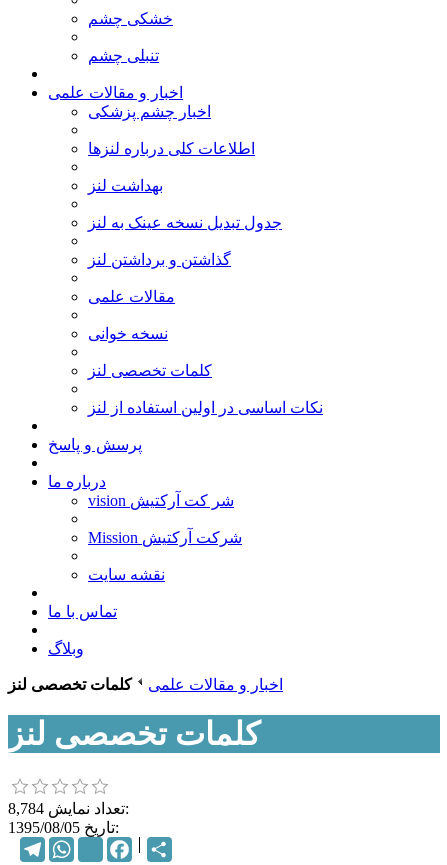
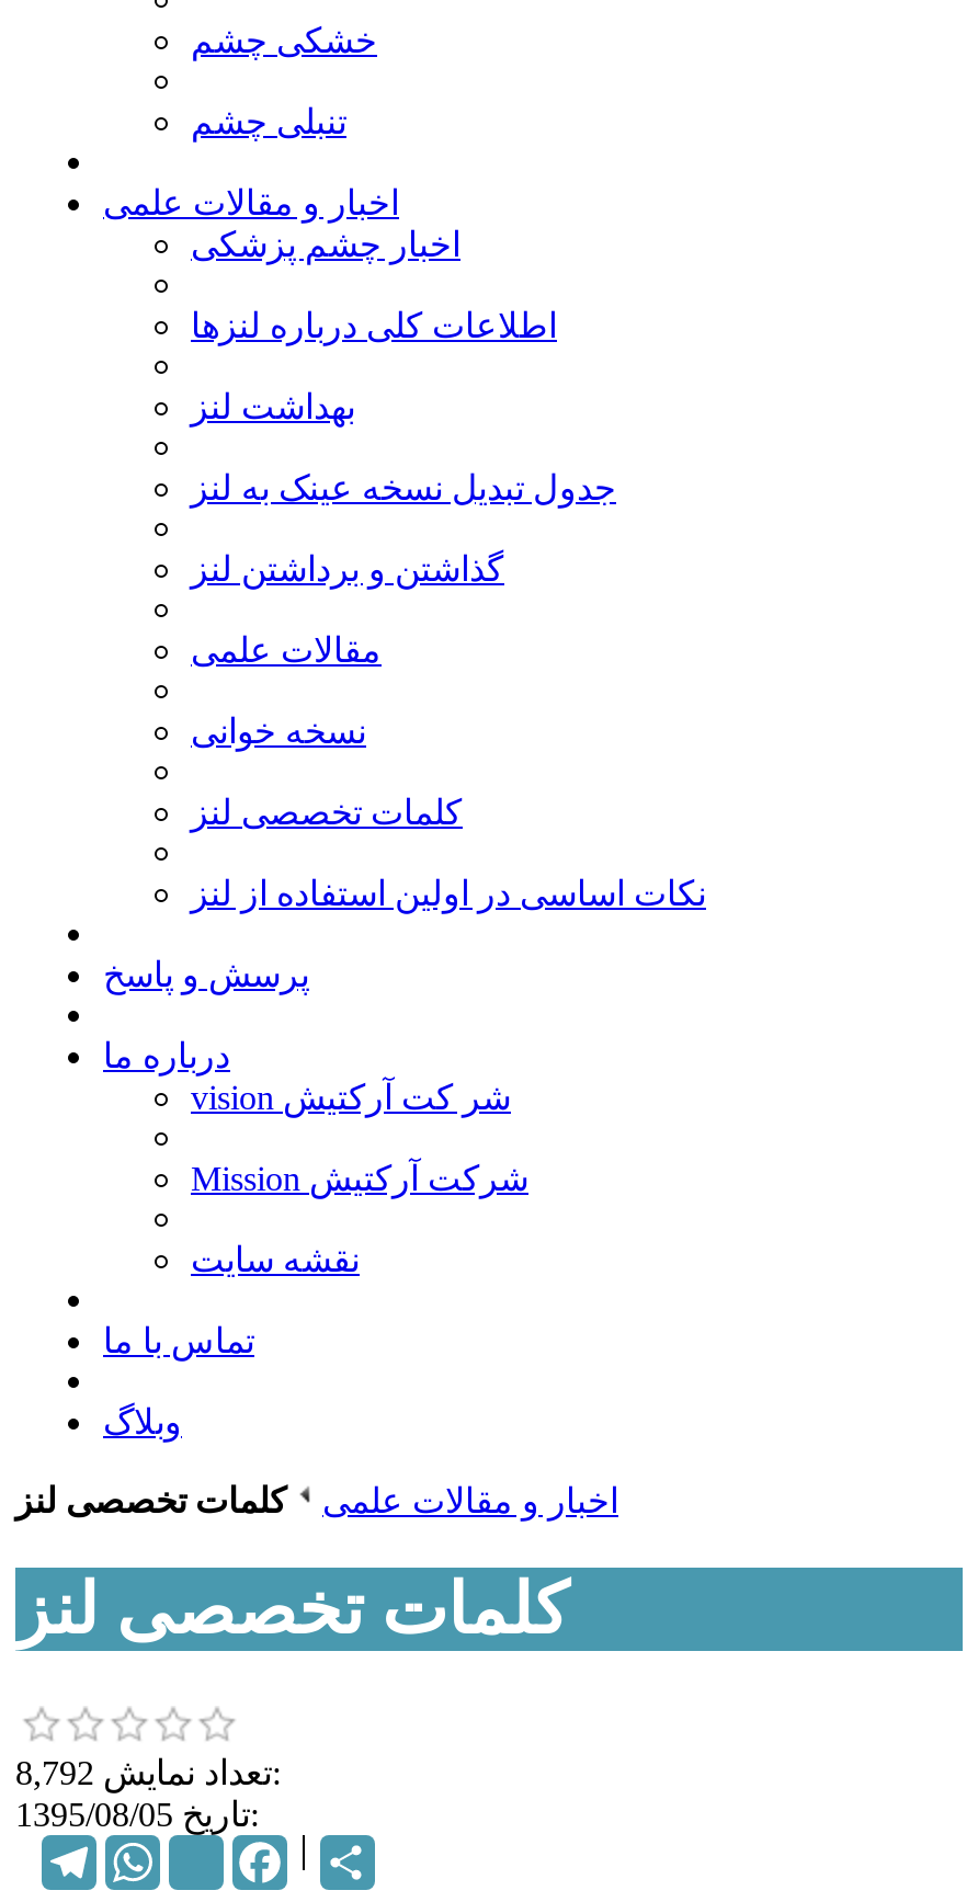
[8,800,44,817] 8,784 -> [15,1754,94,1791] 8,792

